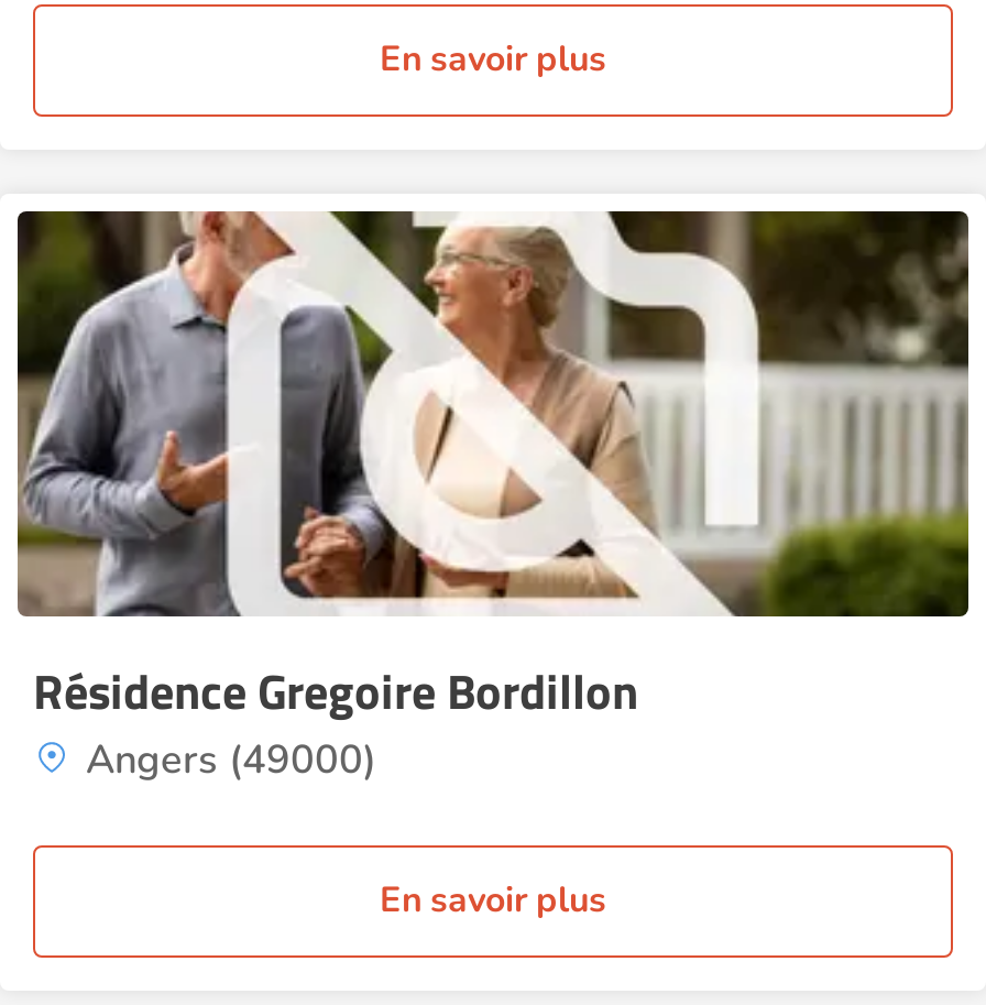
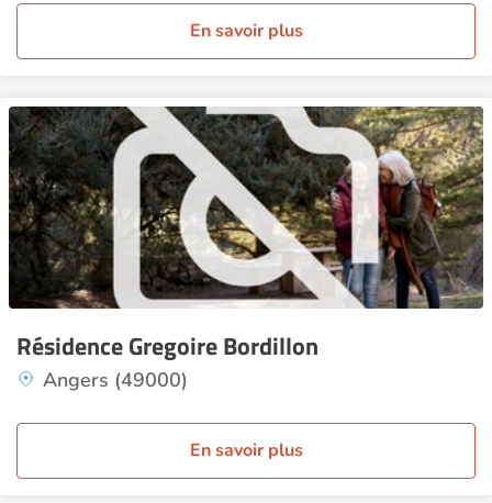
[15,209,971,619] [image] -> [8,105,483,310] [image]

